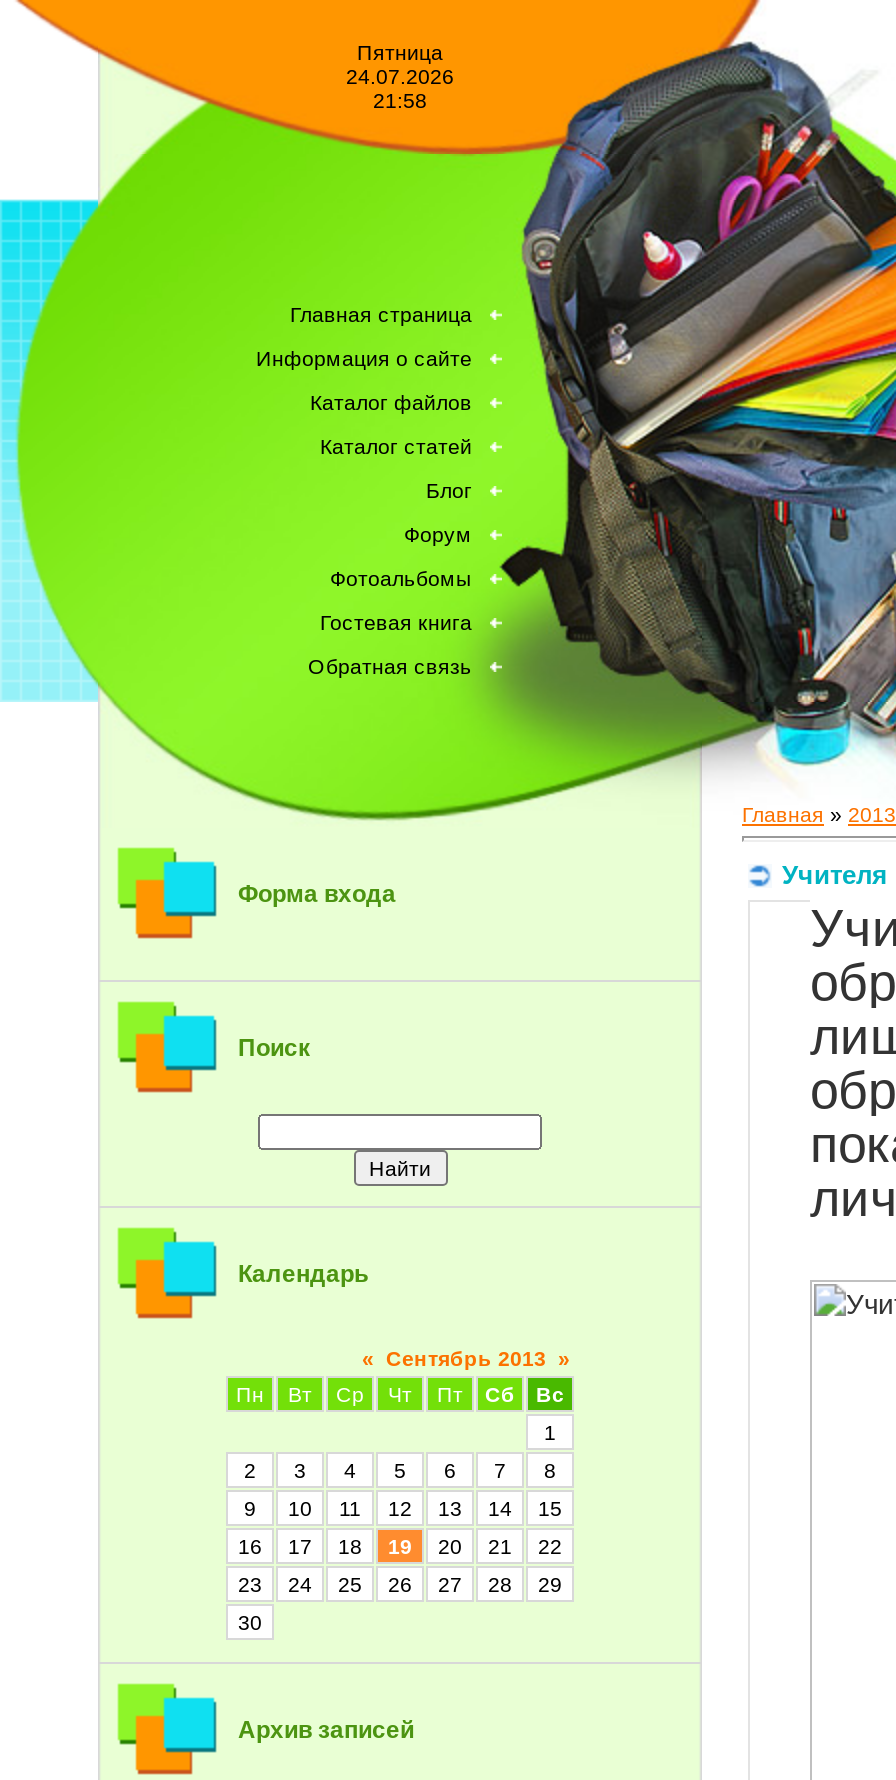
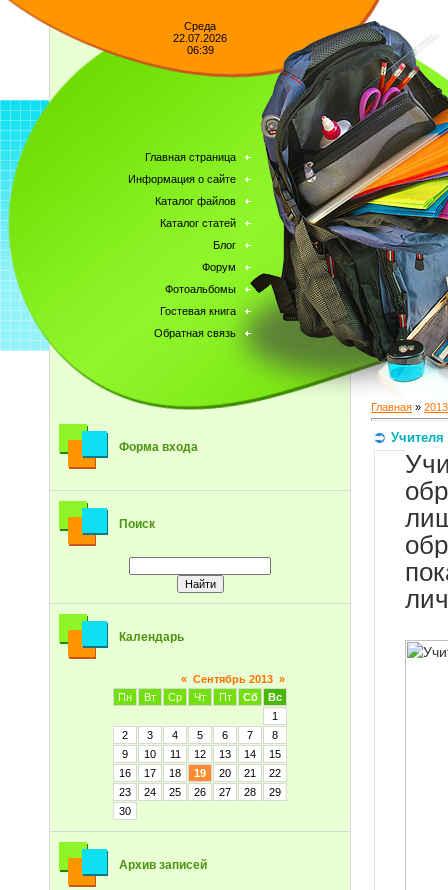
[346,40,454,112] Пятница | 24.07.2026 | 21:58 -> [173,20,227,56] Среда | 22.07.2026 | 06:39

